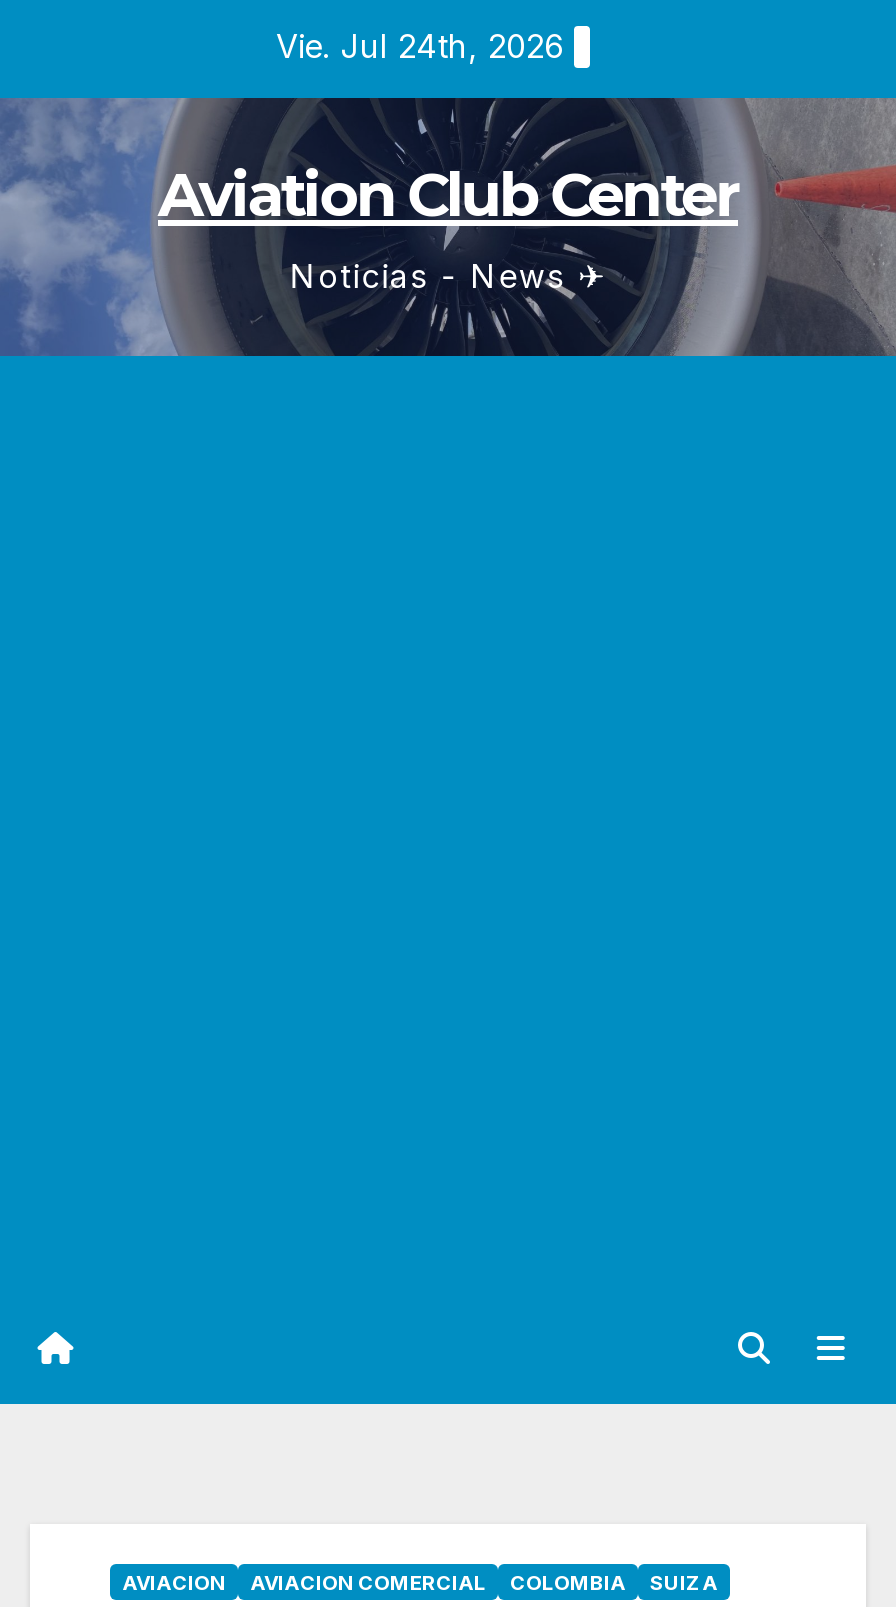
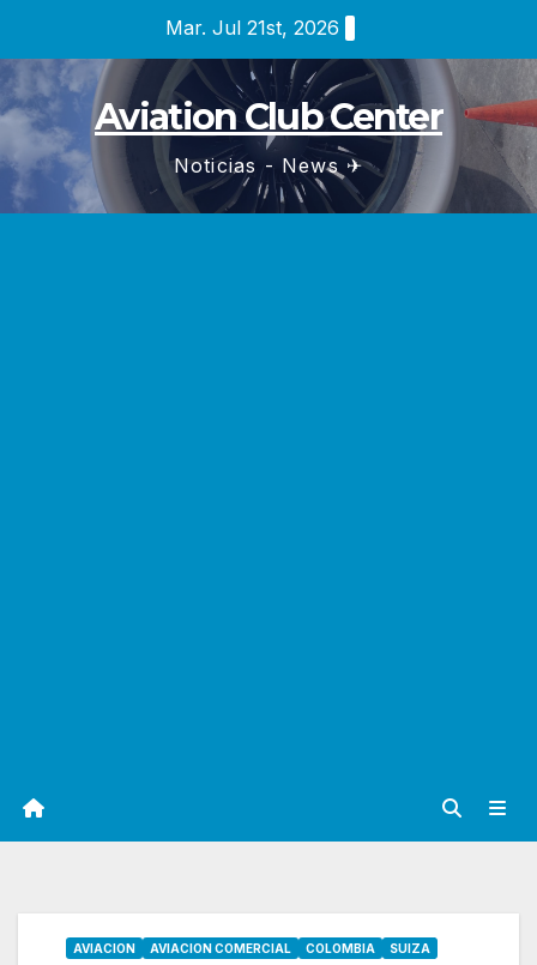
[276,26,564,66] Vie. Jul 24th, 2026 -> [165,16,339,40] Mar. Jul 21st, 2026

